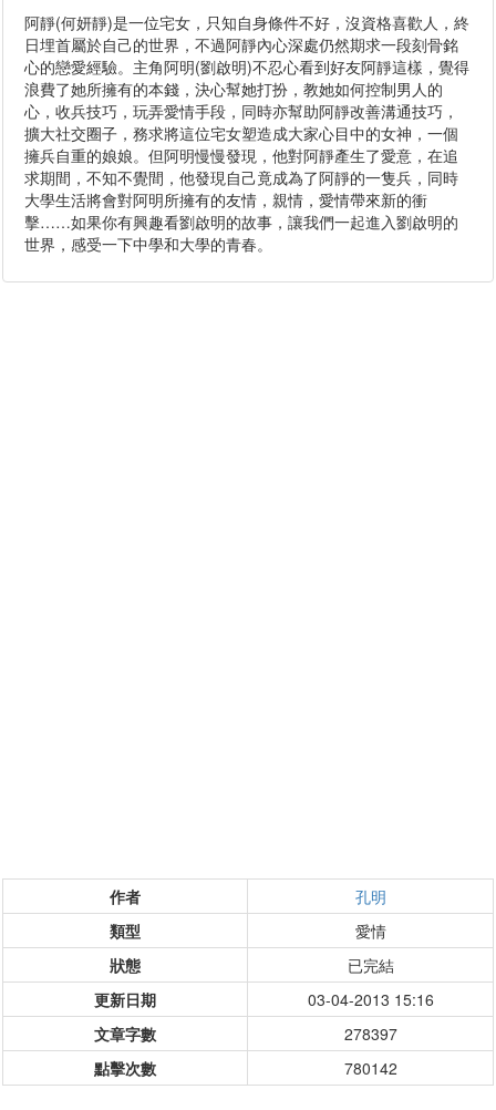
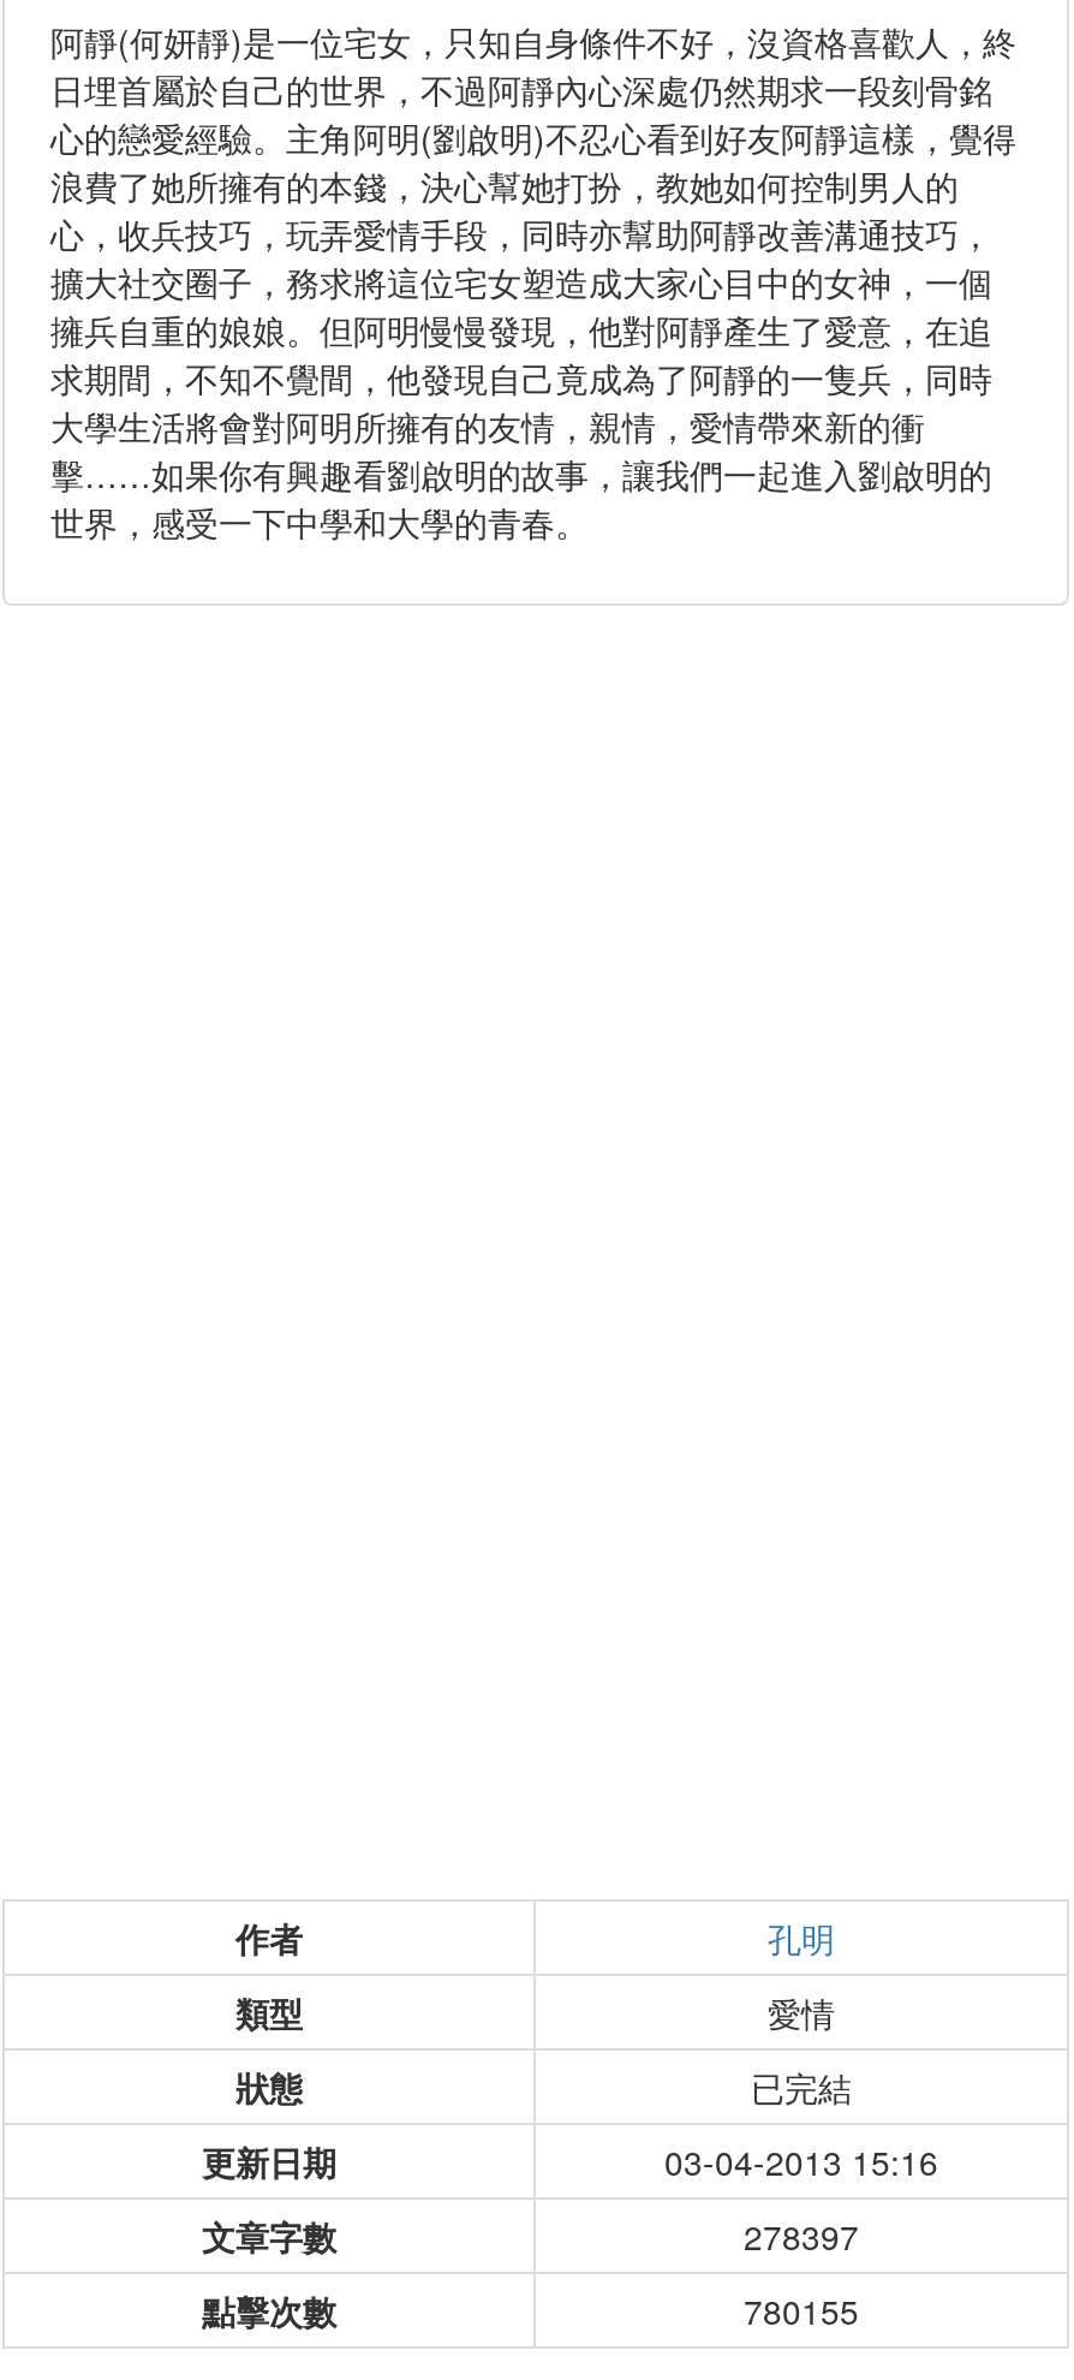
[344,1057,397,1079] 780142 -> [744,2286,859,2334] 780155

